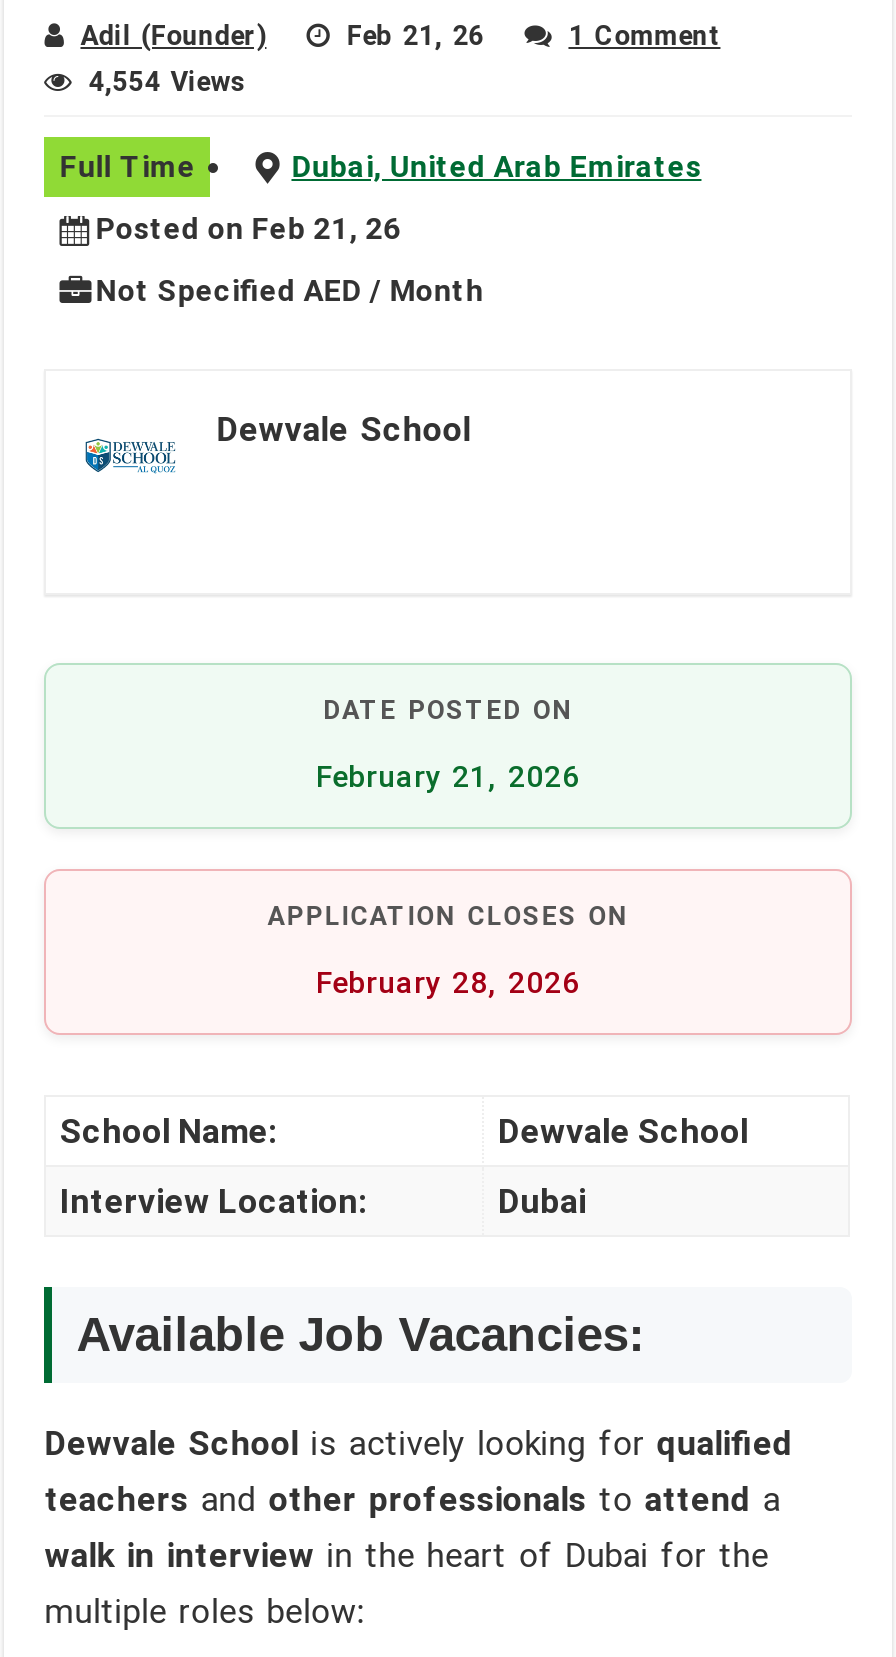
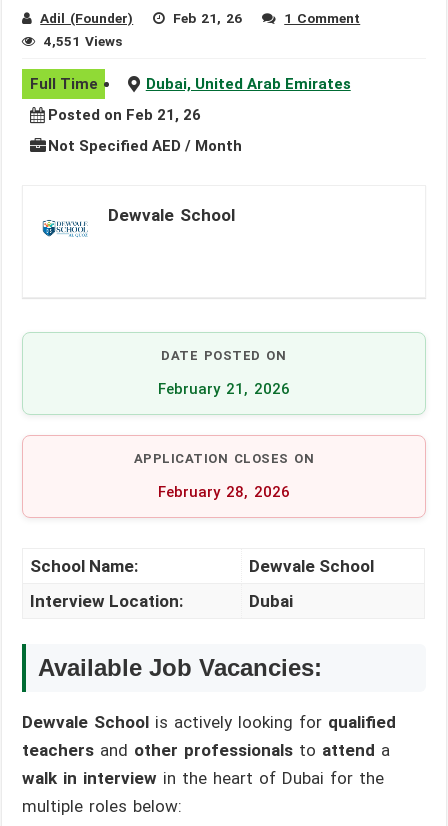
[88,65,244,97] 4,554 Views -> [44,33,122,49] 4,551 Views

